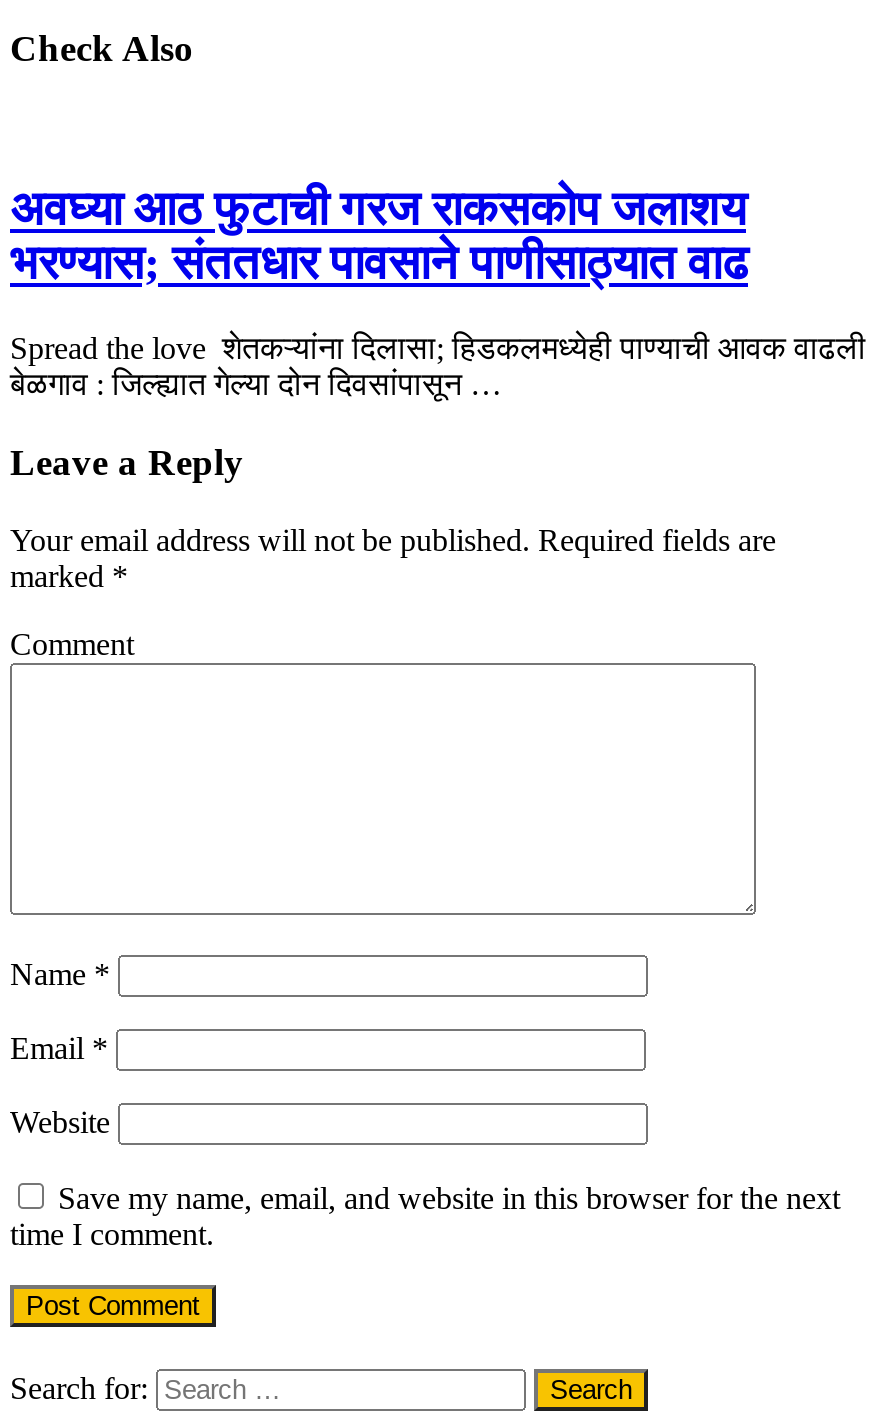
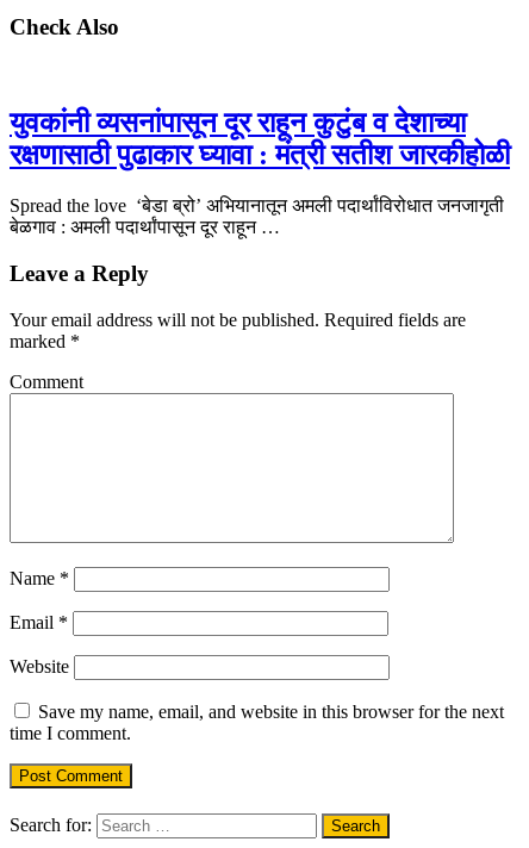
[10,183,748,289] अवघ्या आठ फुटाची गरज राकसकोप जलाशय | भरण्यास; संततधार पावसाने पाणीसाठ्यात वाढ -> [10,107,510,171] युवकांनी व्यसनांपासून दूर राहून कुटुंब व देशाच्या | रक्षणासाठी पुढाकार घ्यावा : मंत्री सतीश जारकीहोळी
[10,331,866,401] Spread the love शेतकऱ्यांना दिलासा; हिडकलमध्येही पाण्याची आवक वाढली | बेळगाव : जिल्ह्यात गेल्या दोन दिवसांपासून … -> [10,195,504,237] Spread the love ‘बेडा ब्रो’ अभियानातून अमली पदार्थांविरोधात जनजागृती | बेळगाव : अमली पदार्थांपासून दूर राहून …

